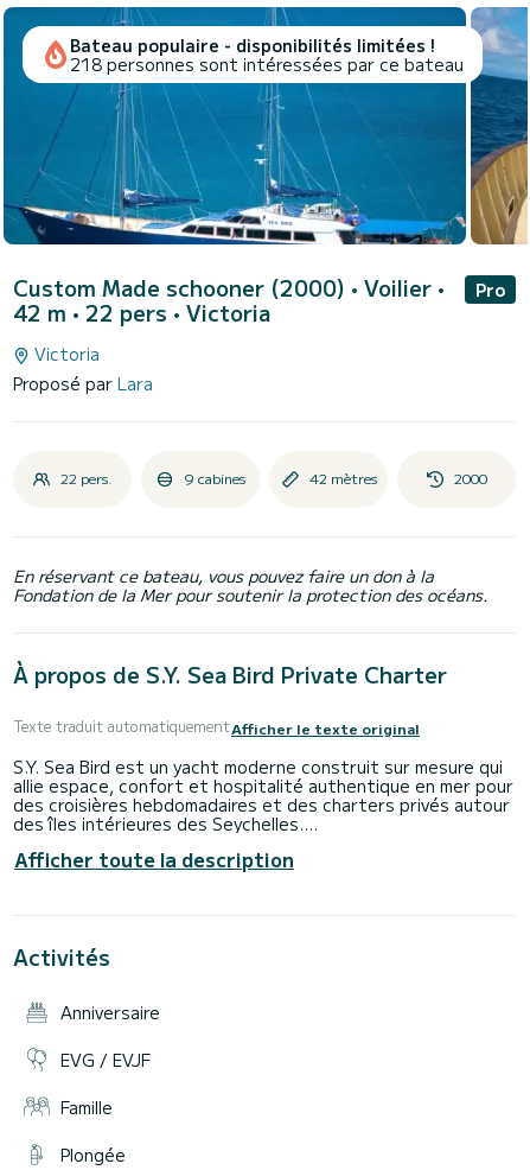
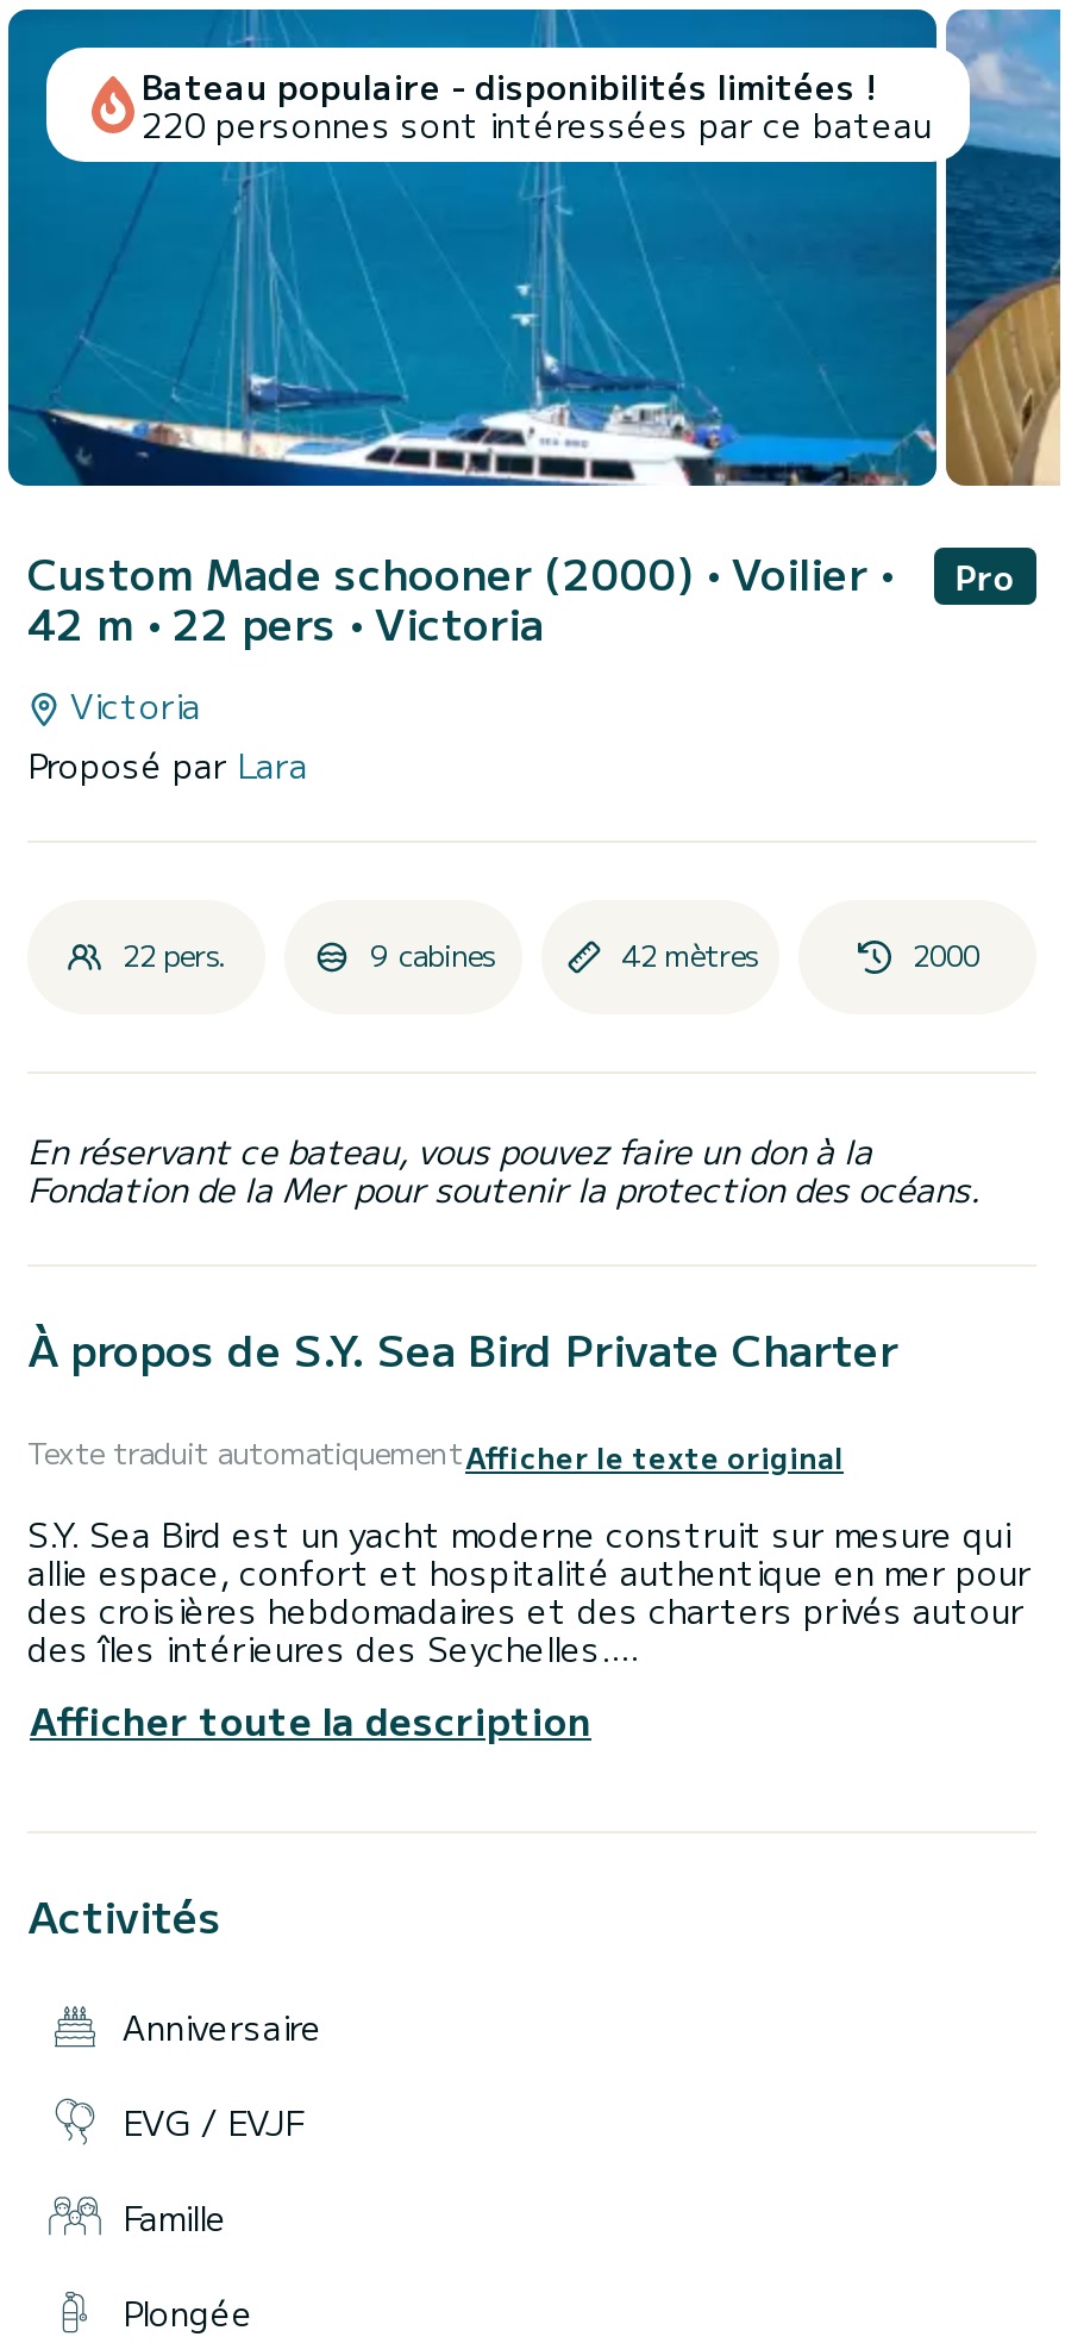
[70,52,464,76] 218 personnes sont intéressées par ce bateau -> [142,100,932,148] 220 personnes sont intéressées par ce bateau

